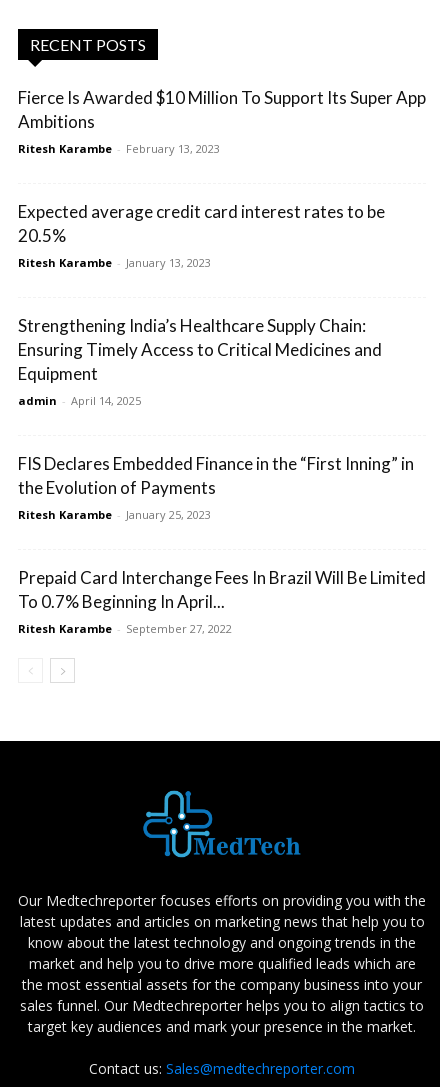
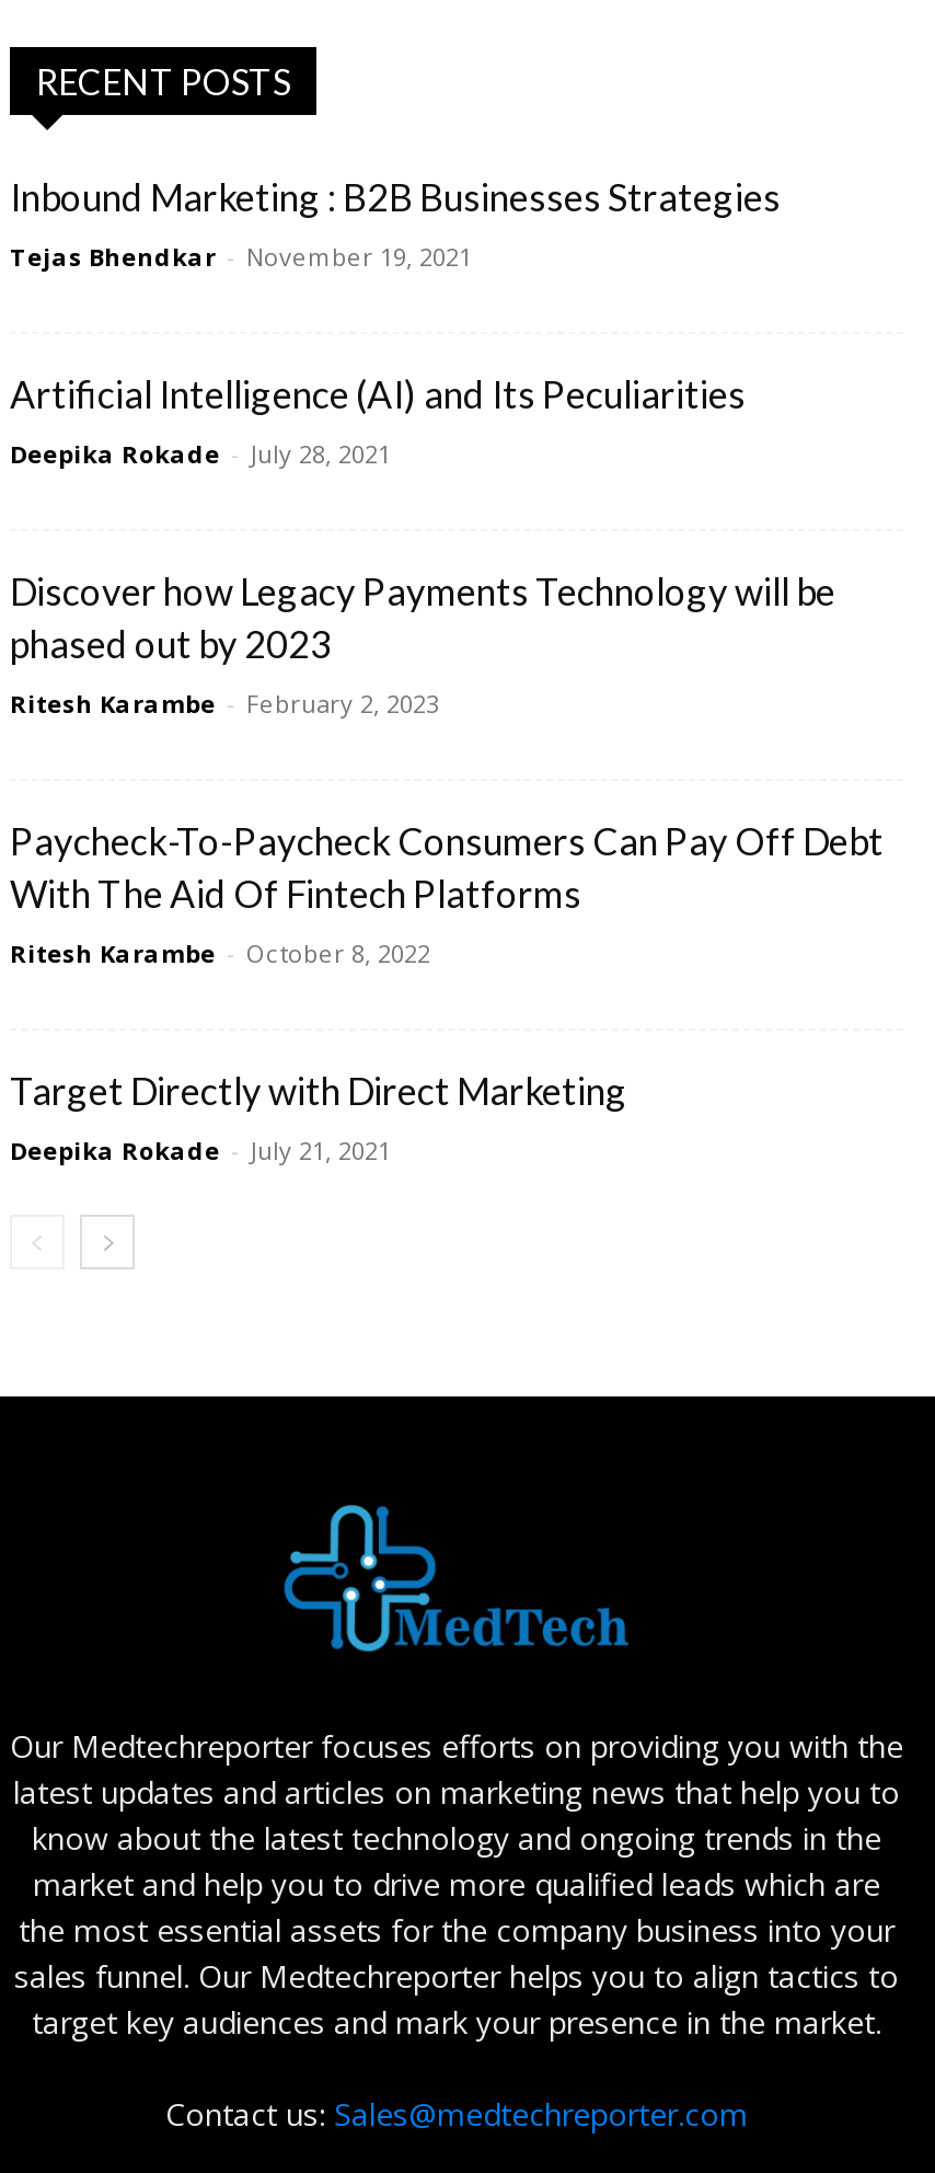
[18,87,426,156] Fierce Is Awarded $10 Million To Support Its Super App | Ambitions | Ritesh Karambe - February 13, 2023 -> [10,174,781,273] Inbound Marketing : B2B Businesses Strategies | Tejas Bhendkar - November 19, 2021
[18,201,385,270] Expected average credit card interest rates to be | 20.5% | Ritesh Karambe - January 13, 2023 -> [10,371,746,470] Artificial Intelligence (AI) and Its Peculiarities | Deepika Rokade - July 28, 2021
[18,315,382,408] Strengthening India’s Healthcare Supply Chain: | Ensuring Timely Access to Critical Medicines and | Equipment | admin - April 14, 2025 -> [10,568,835,720] Discover how Legacy Payments Technology will be | phased out by 2023 | Ritesh Karambe - February 2, 2023
[18,453,414,522] FIS Declares Embedded Finance in the “First Inning” in | the Evolution of Payments | Ritesh Karambe - January 25, 2023 -> [10,818,884,969] Paycheck-To-Paycheck Consumers Can Pay Off Debt | With The Aid Of Fintech Platforms | Ritesh Karambe - October 8, 2022
[18,567,426,636] Prepaid Card Interchange Fees In Brazil Will Be Limited | To 0.7% Beginning In April... | Ritesh Karambe - September 27, 2022 -> [10,1068,627,1166] Target Directly with Direct Marketing | Deepika Rokade - July 21, 2021

